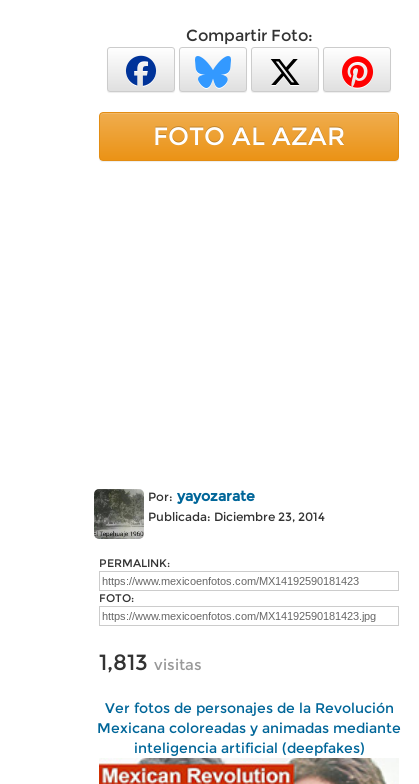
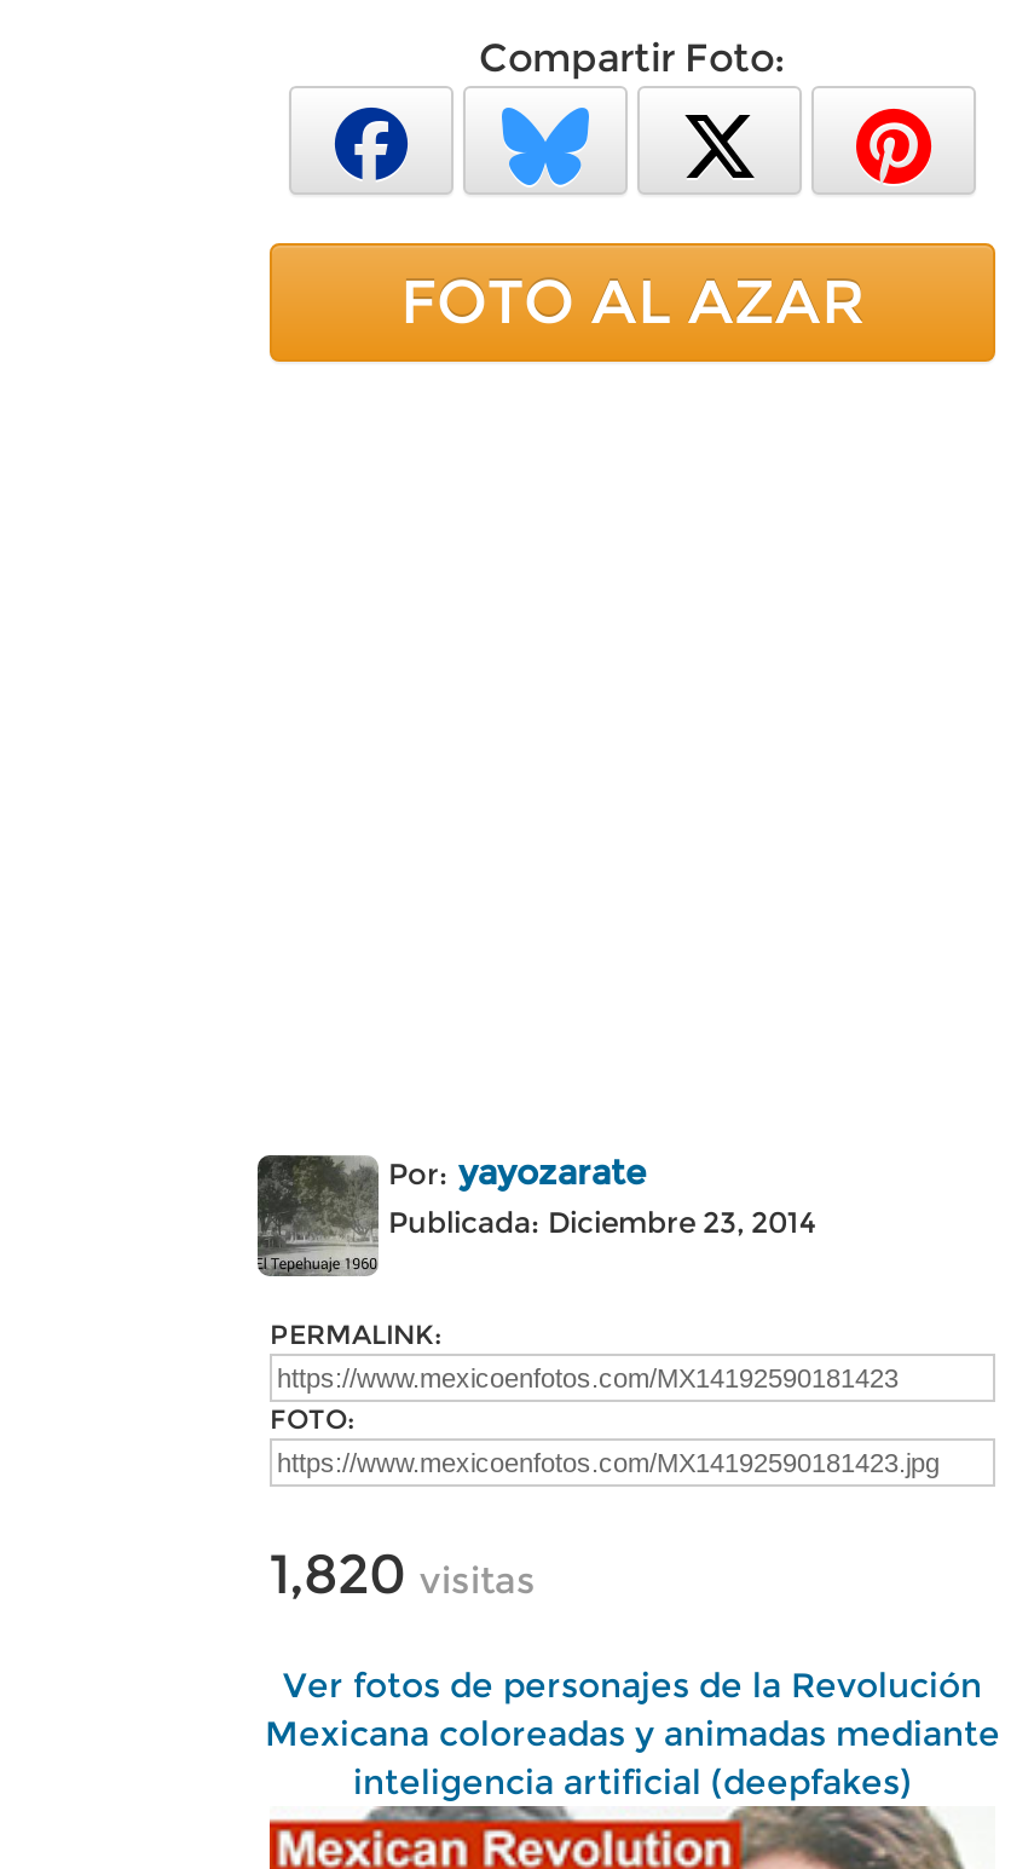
[99,648,202,676] 1,813 visitas -> [270,1540,536,1608] 1,820 visitas

